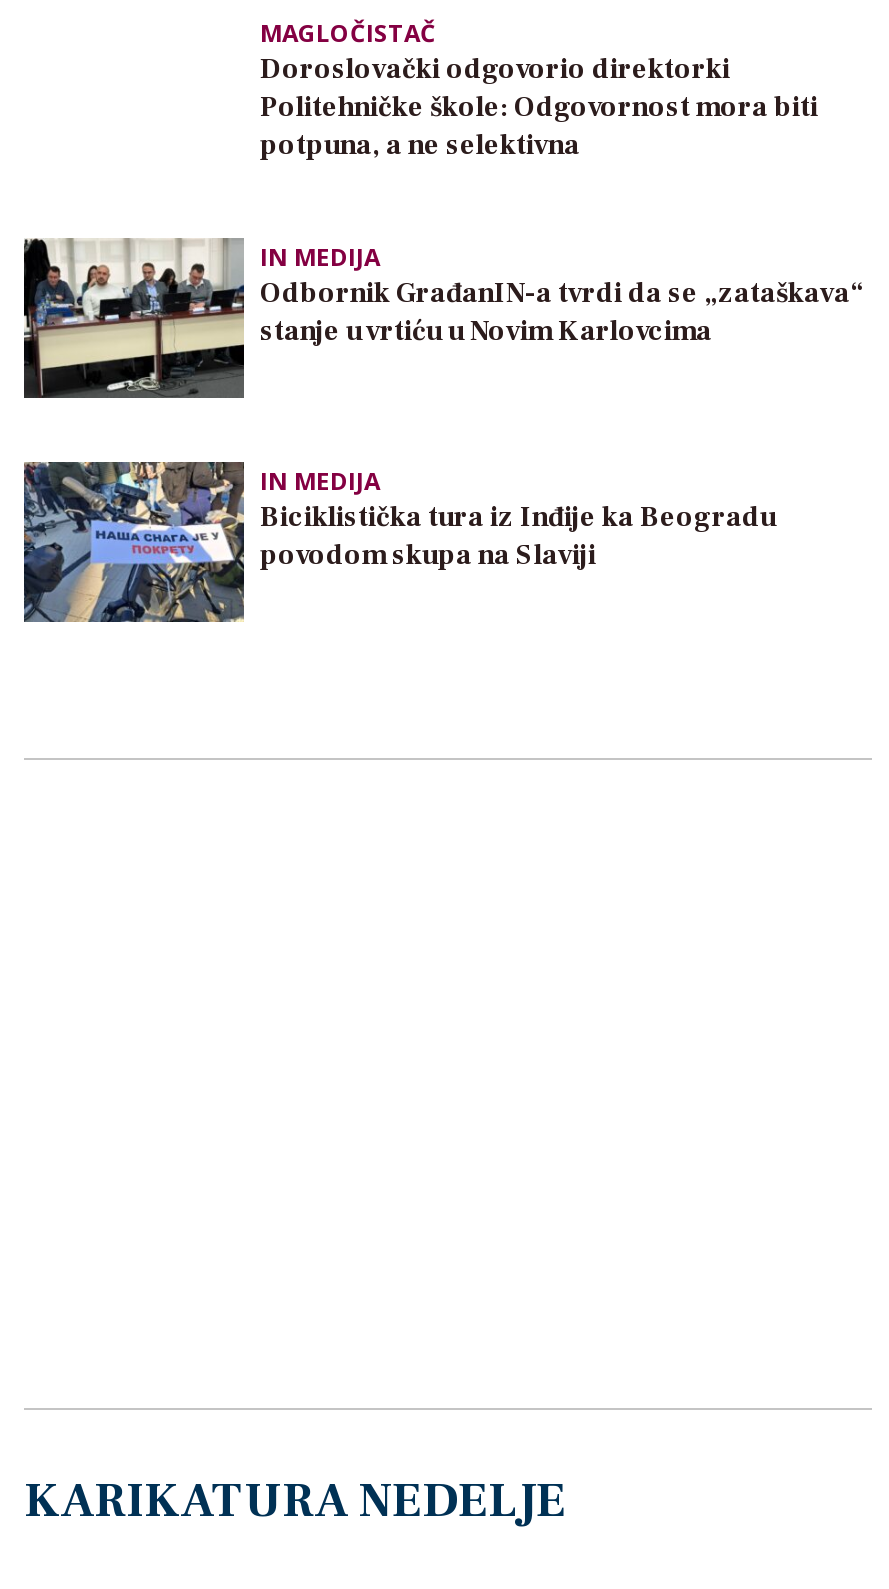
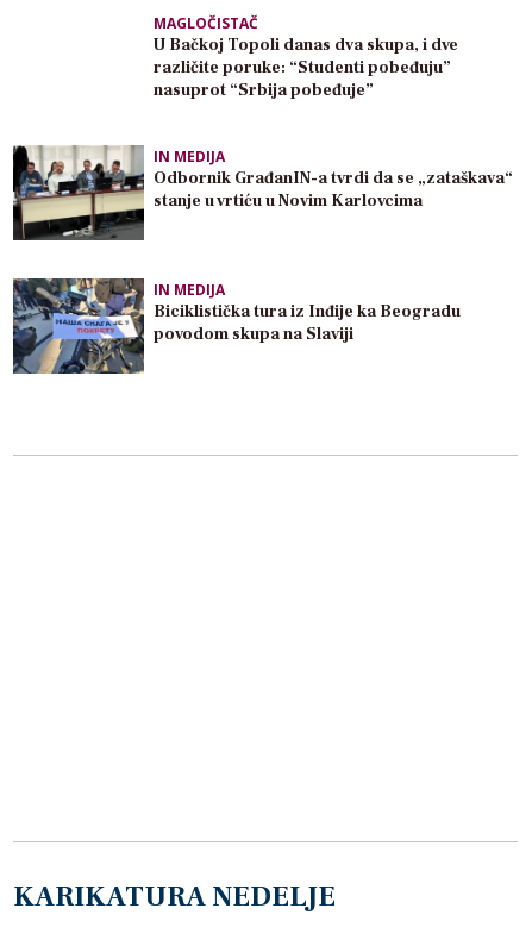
[260,52,818,164] Doroslovački odgovorio direktorki | Politehničke škole: Odgovornost mora biti | potpuna, a ne selektivna -> [154,35,458,101] U Bačkoj Topoli danas dva skupa, i dve | različite poruke: “Studenti pobeđuju” | nasuprot “Srbija pobeđuje”

